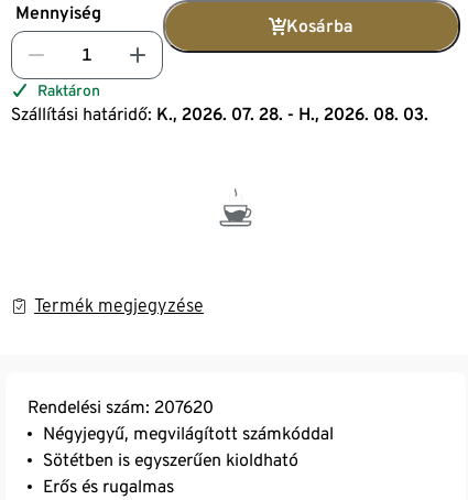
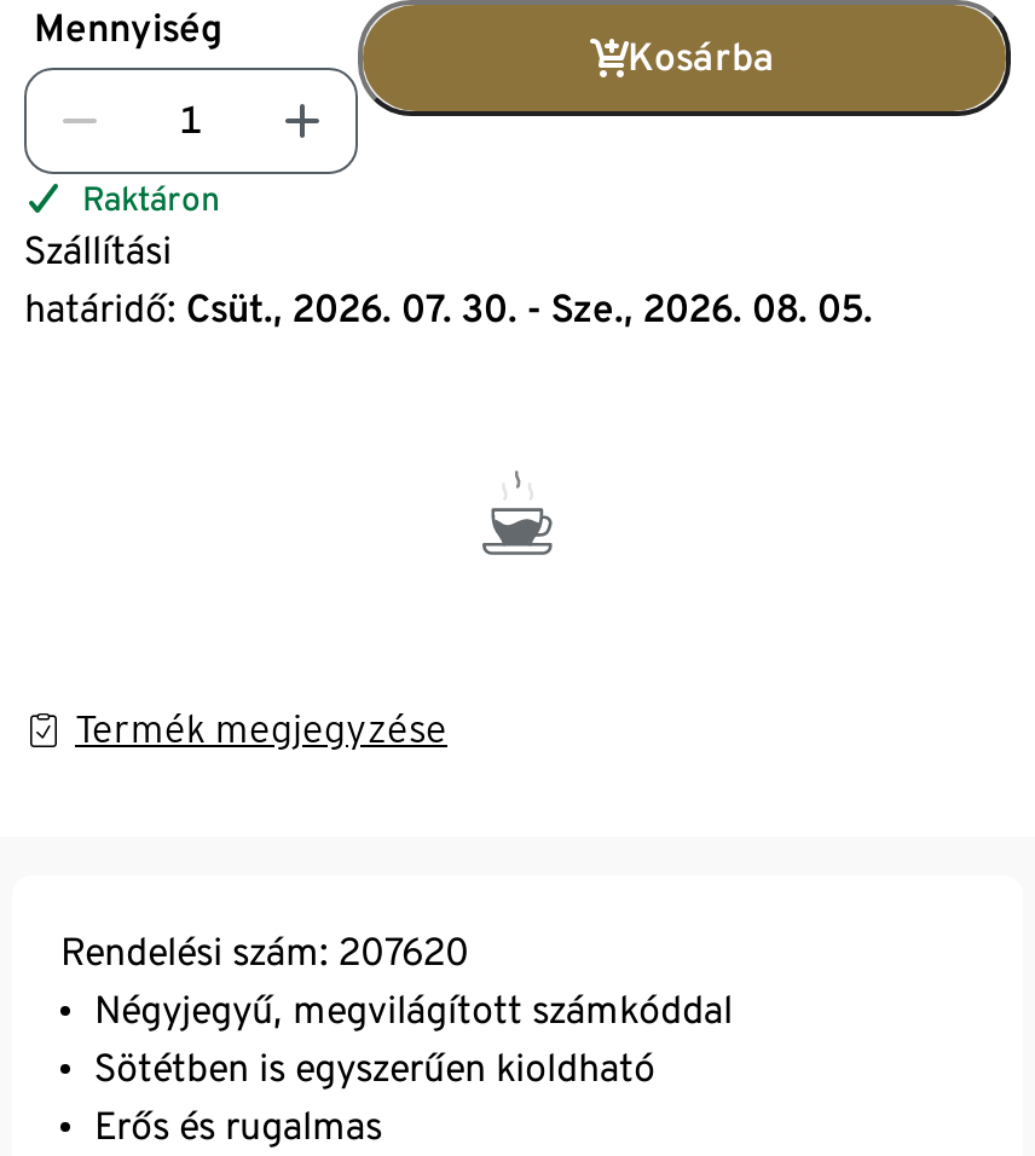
[11,103,428,124] Szállítási határidő: K., 2026. 07. 28. - H., 2026. 08. 03. -> [24,227,873,331] Szállítási | határidő: Csüt., 2026. 07. 30. - Sze., 2026. 08. 05.

